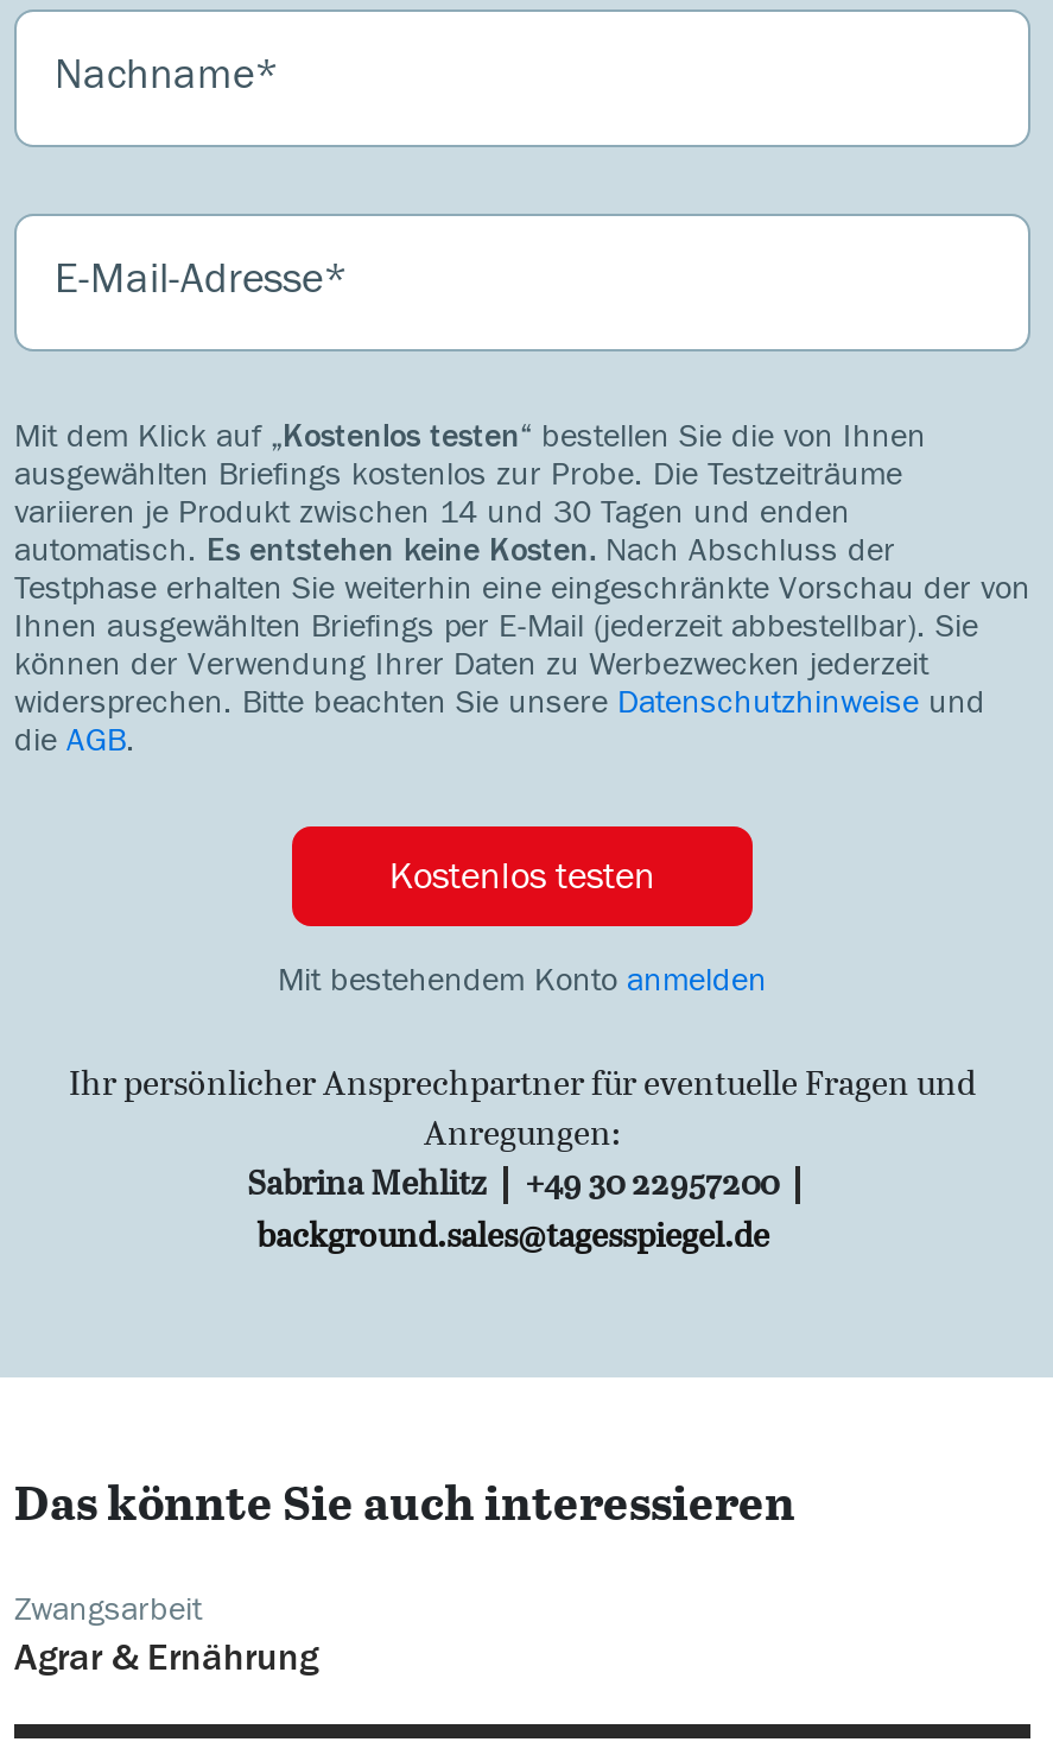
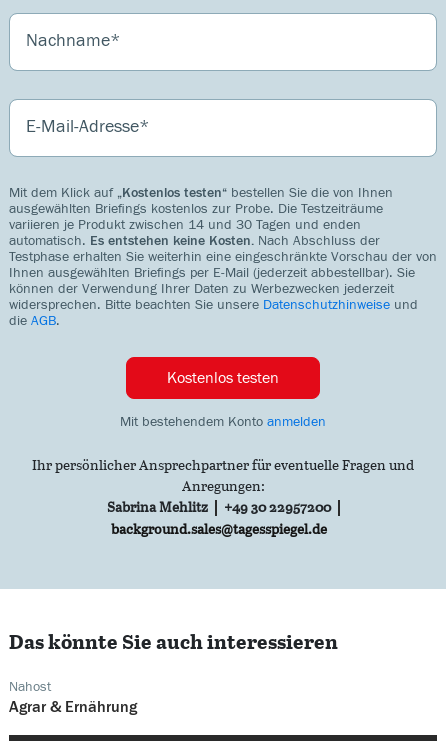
[14,1590,202,1628] Zwangsarbeit -> [9,679,51,695] Nahost

